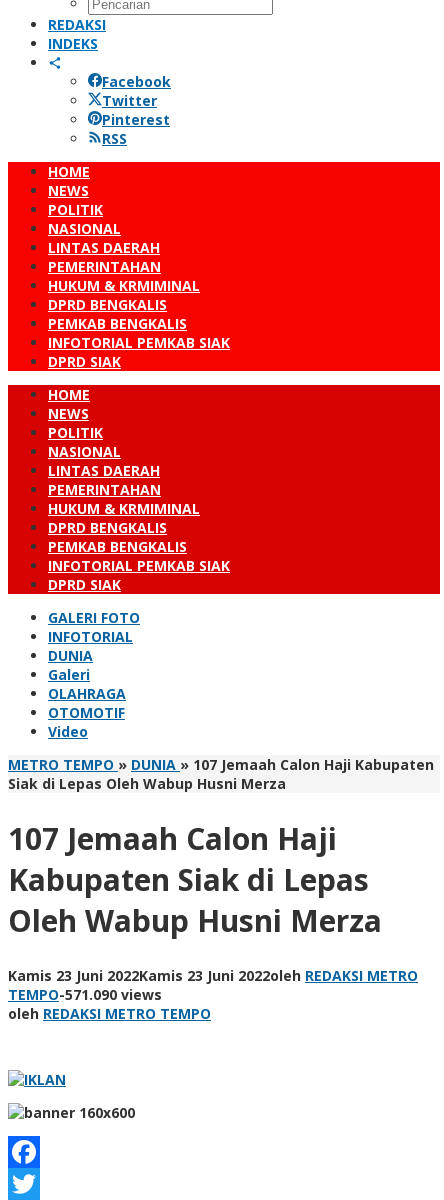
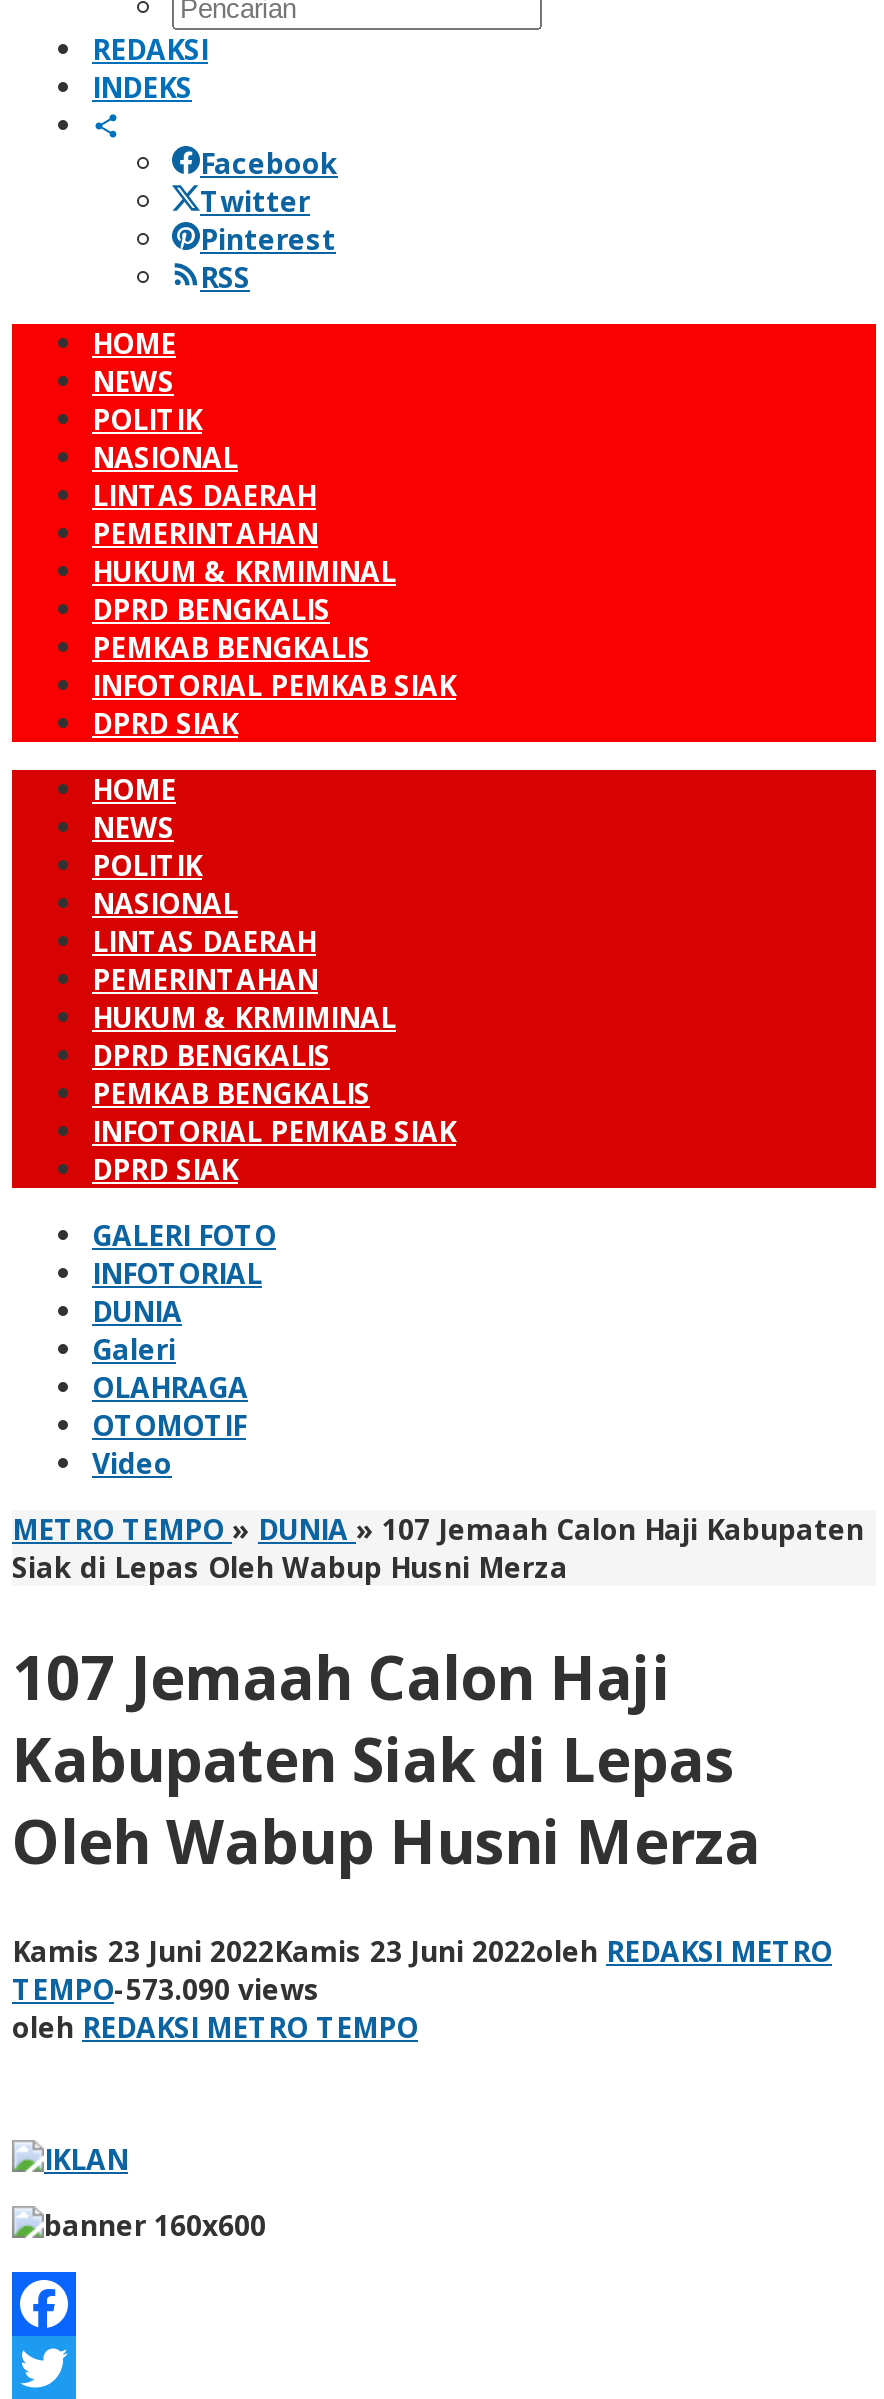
[8,985,162,1004] TEMPO-571.090 views -> [12,1970,320,2008] TEMPO-573.090 views

